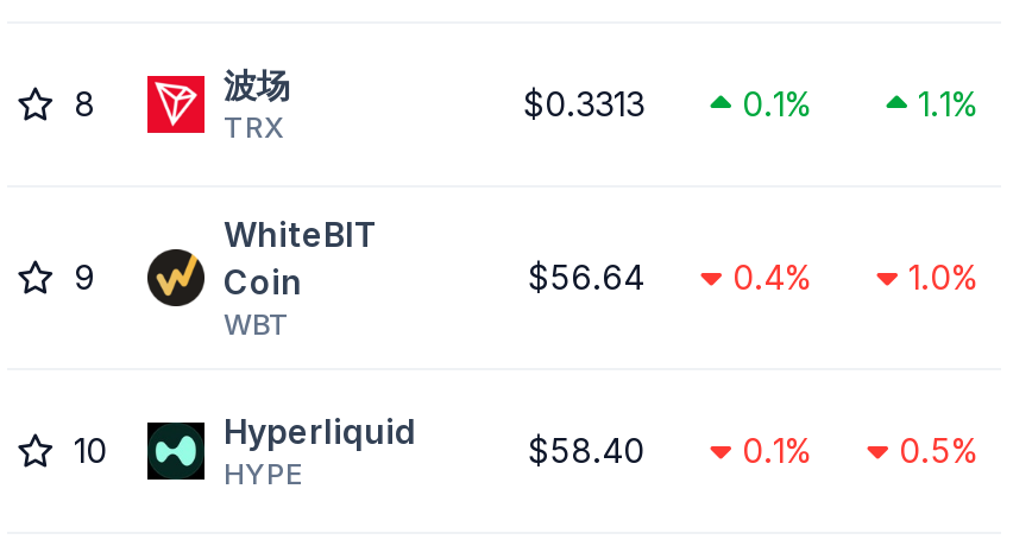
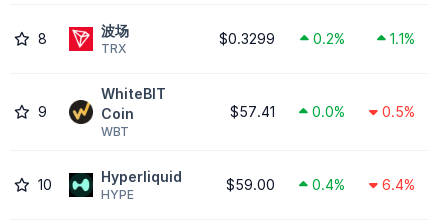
[523,83,644,123] $0.3313 -> [219,30,275,47] $0.3299
[742,83,811,123] 0.1% -> [313,30,345,47] 0.2%
[528,256,644,297] $56.64 -> [230,103,275,120] $57.41
[732,256,811,297] 0.4% -> [312,103,345,120] 0.0%
[908,256,977,297] 1.0% -> [382,103,415,120] 0.5%
[528,430,644,470] $58.40 -> [226,176,275,193] $59.00
[742,430,811,470] 0.1% -> [312,176,345,193] 0.4%
[899,430,977,470] 0.5% -> [382,176,415,193] 6.4%

